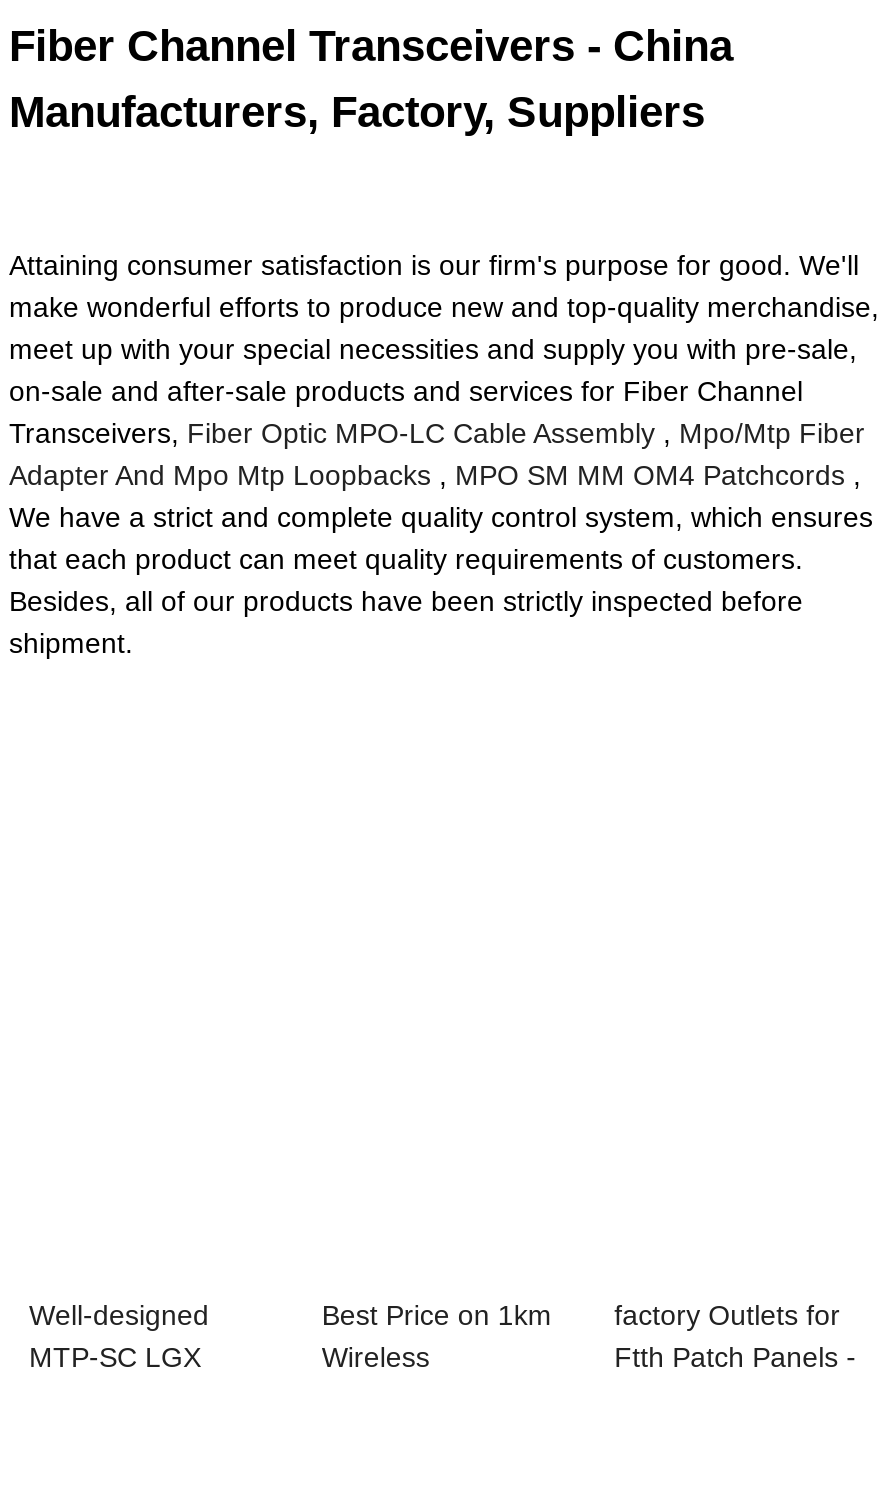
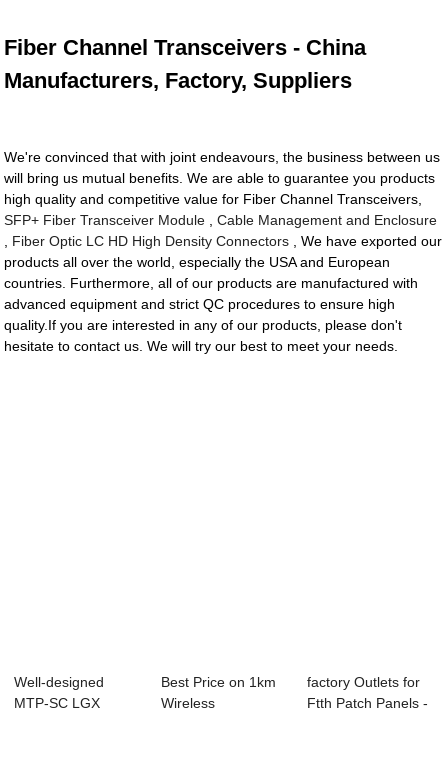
[9,249,879,659] Attaining consumer satisfaction is our firm's purpose for good. We'll | make wonderful efforts to produce new and top-quality merchandise, | meet up with your special necessities and supply you with pre-sale, | on-sale and after-sale products and services for Fiber Channel | Transceivers, Fiber Optic MPO-LC Cable Assembly, Mpo/Mtp Fiber | Adapter And Mpo Mtp Loopbacks, MPO SM MM OM4 Patchcords, | We have a strict and complete quality control system, which ensures | that each product can meet quality requirements of customers. | Besides, all of our products have been strictly inspected before | shipment. -> [4,149,442,354] We're convinced that with joint endeavours, the business between us | will bring us mutual benefits. We are able to guarantee you products | high quality and competitive value for Fiber Channel Transceivers, | SFP+ Fiber Transceiver Module, Cable Management and Enclosure | , Fiber Optic LC HD High Density Connectors, We have exported our | products all over the world, especially the USA and European | countries. Furthermore, all of our products are manufactured with | advanced equipment and strict QC procedures to ensure high | quality.If you are interested in any of our products, please don't | hesitate to contact us. We will try our best to meet your needs.

